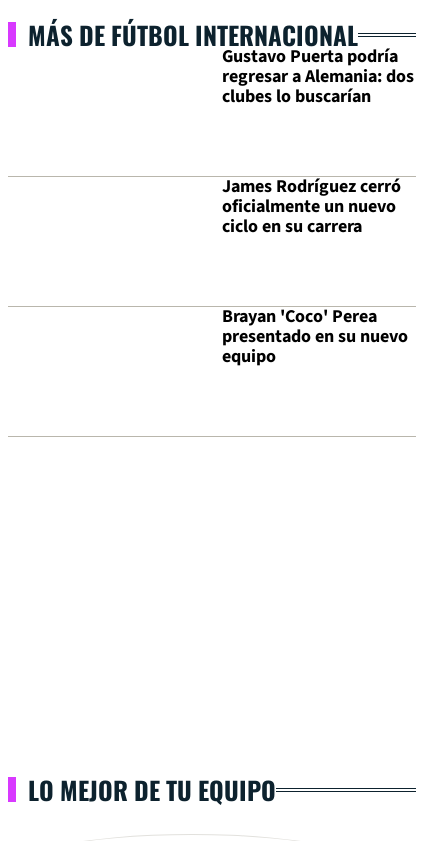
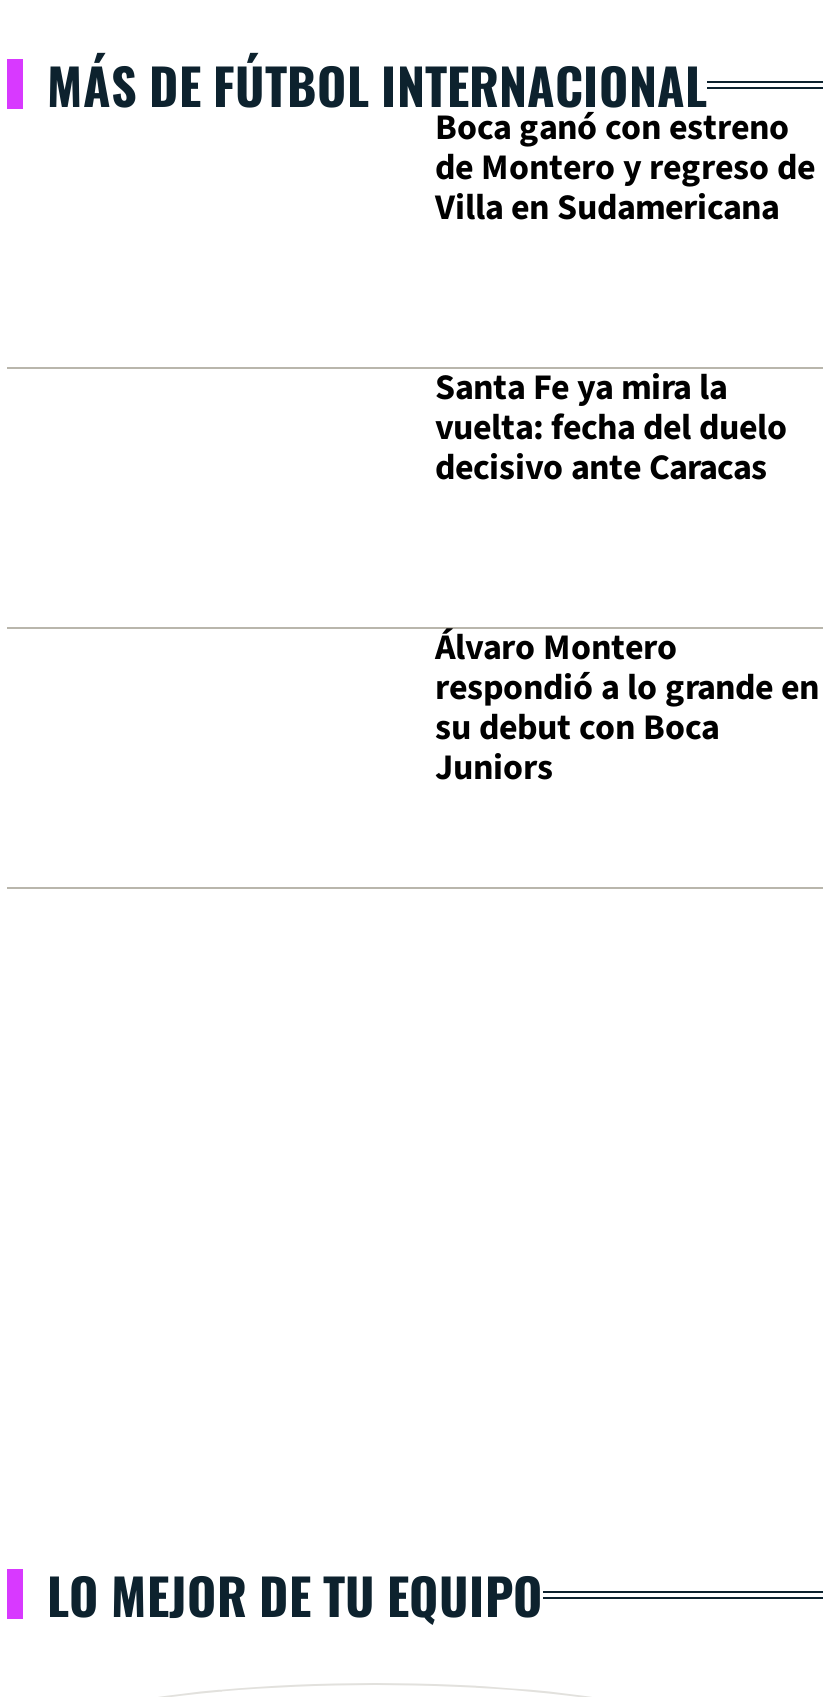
[222,44,414,109] Gustavo Puerta podría | regresar a Alemania: dos | clubes lo buscarían -> [435,103,815,233] Boca ganó con estreno | de Montero y regreso de | Villa en Sudamericana
[222,174,401,239] James Rodríguez cerró | oficialmente un nuevo | ciclo en su carrera -> [435,363,787,493] Santa Fe ya mira la | vuelta: fecha del duelo | decisivo ante Caracas
[222,304,408,369] Brayan 'Coco' Perea | presentado en su nuevo | equipo -> [435,623,819,793] Álvaro Montero | respondió a lo grande en | su debut con Boca | Juniors

